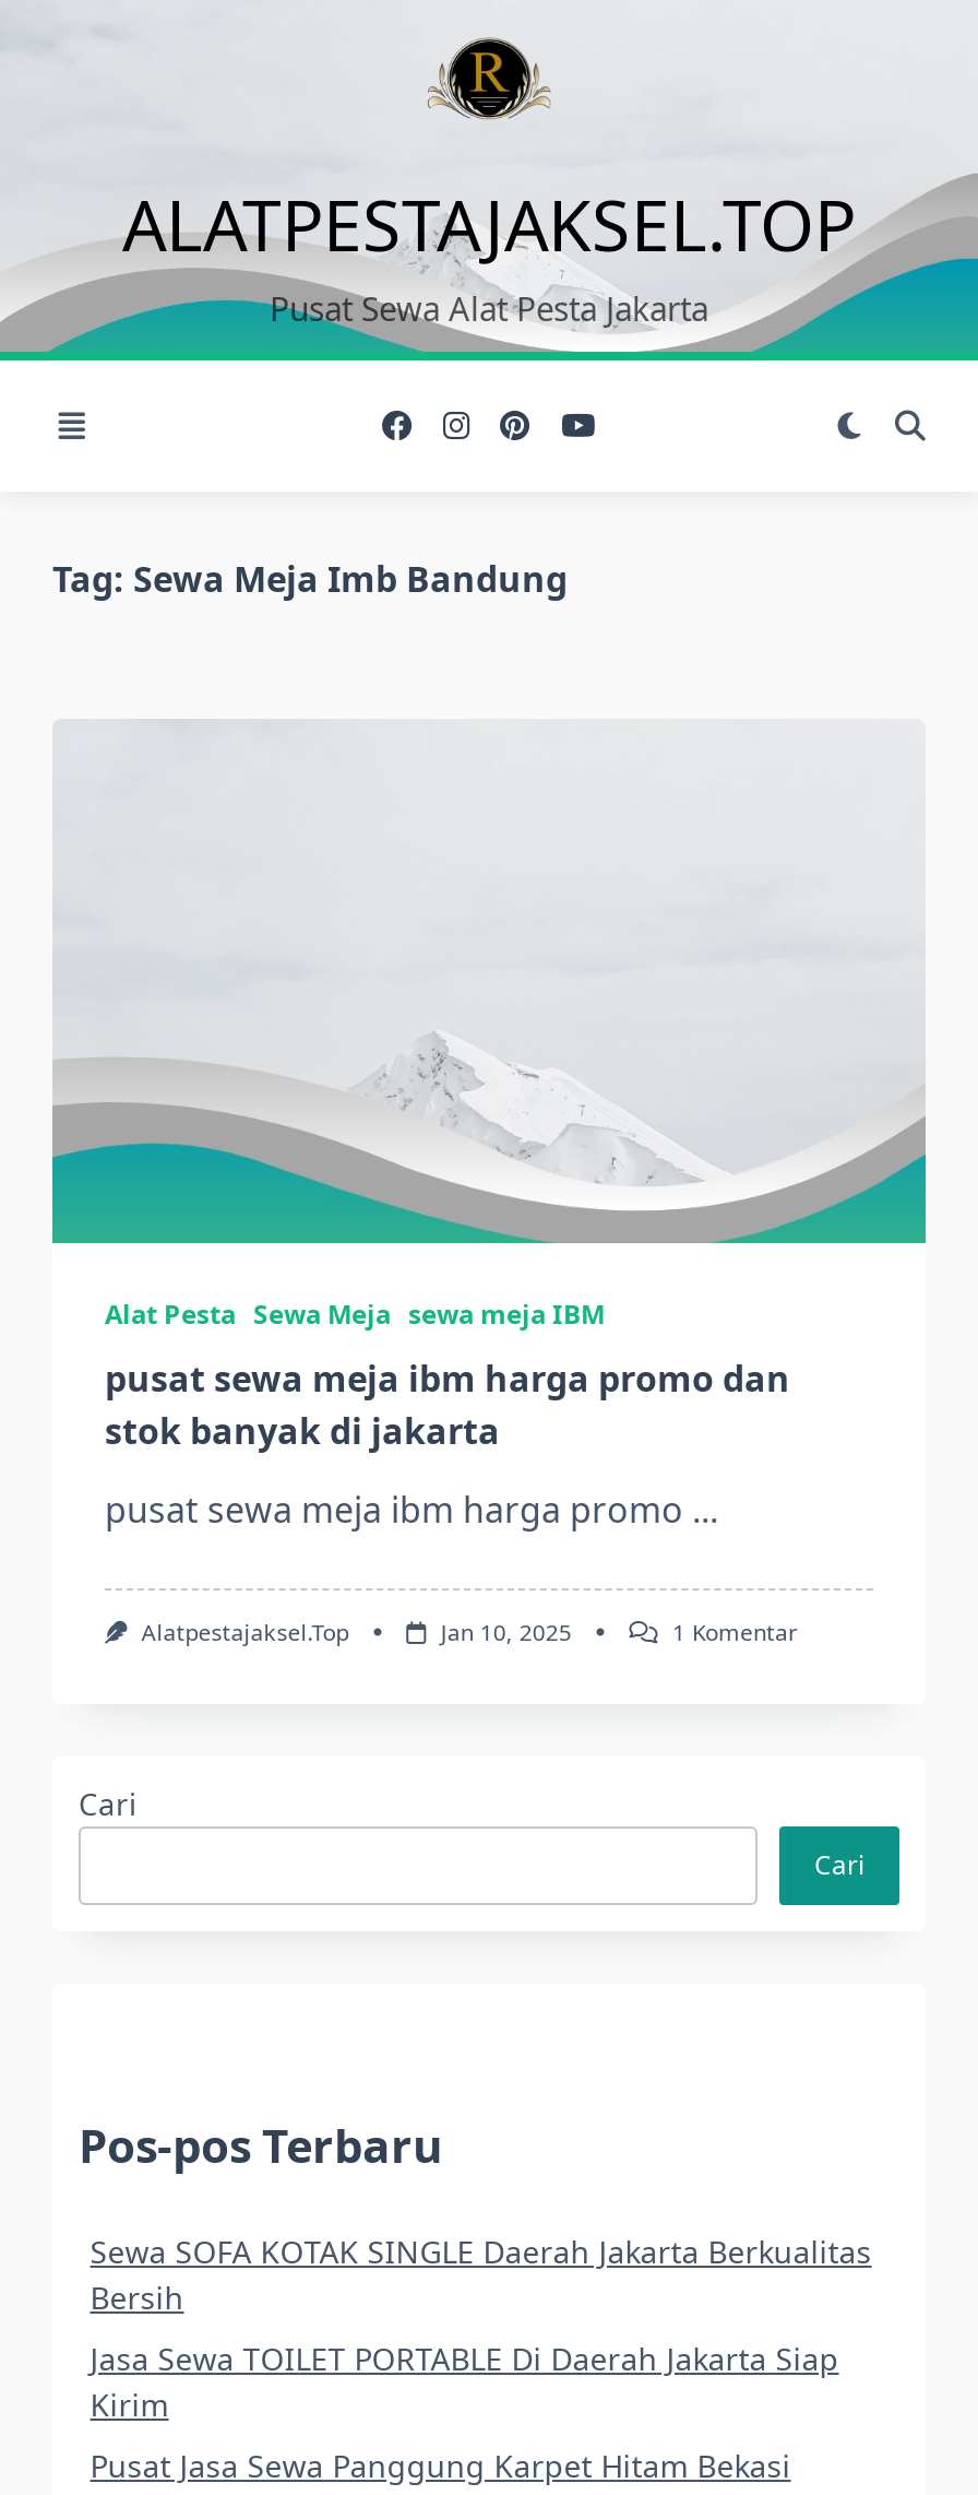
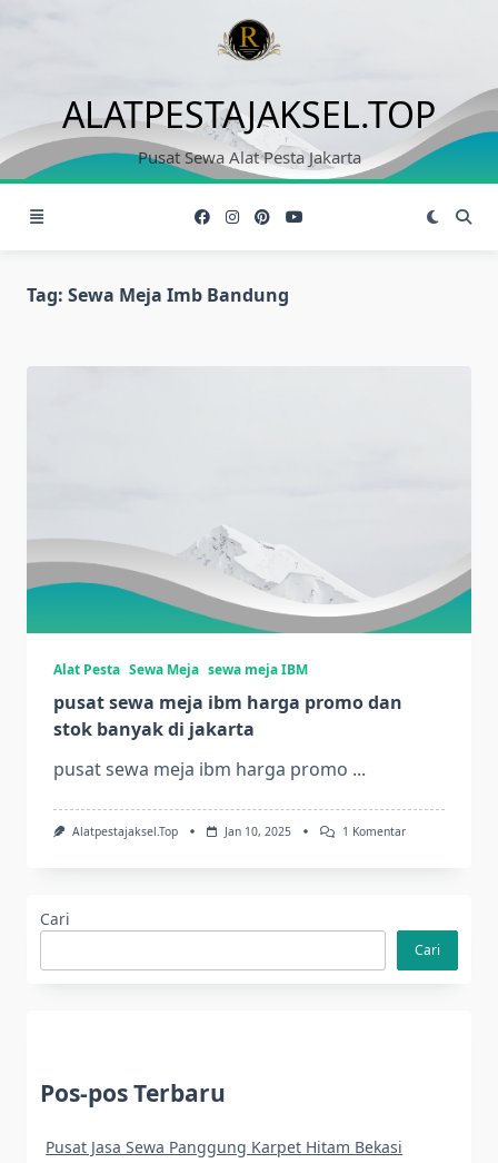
[90,2230,871,2425] Sewa SOFA KOTAK SINGLE Daerah Jakarta Berkualitas | Bersih | Jasa Sewa TOILET PORTABLE Di Daerah Jakarta Siap | Kirim -> none

